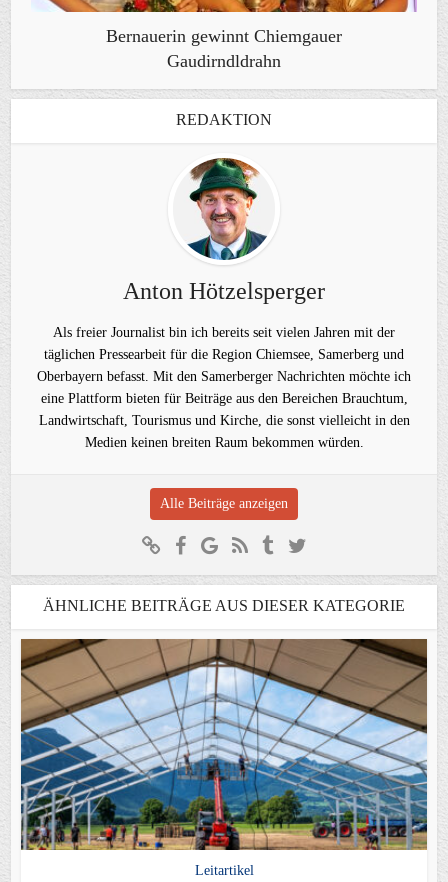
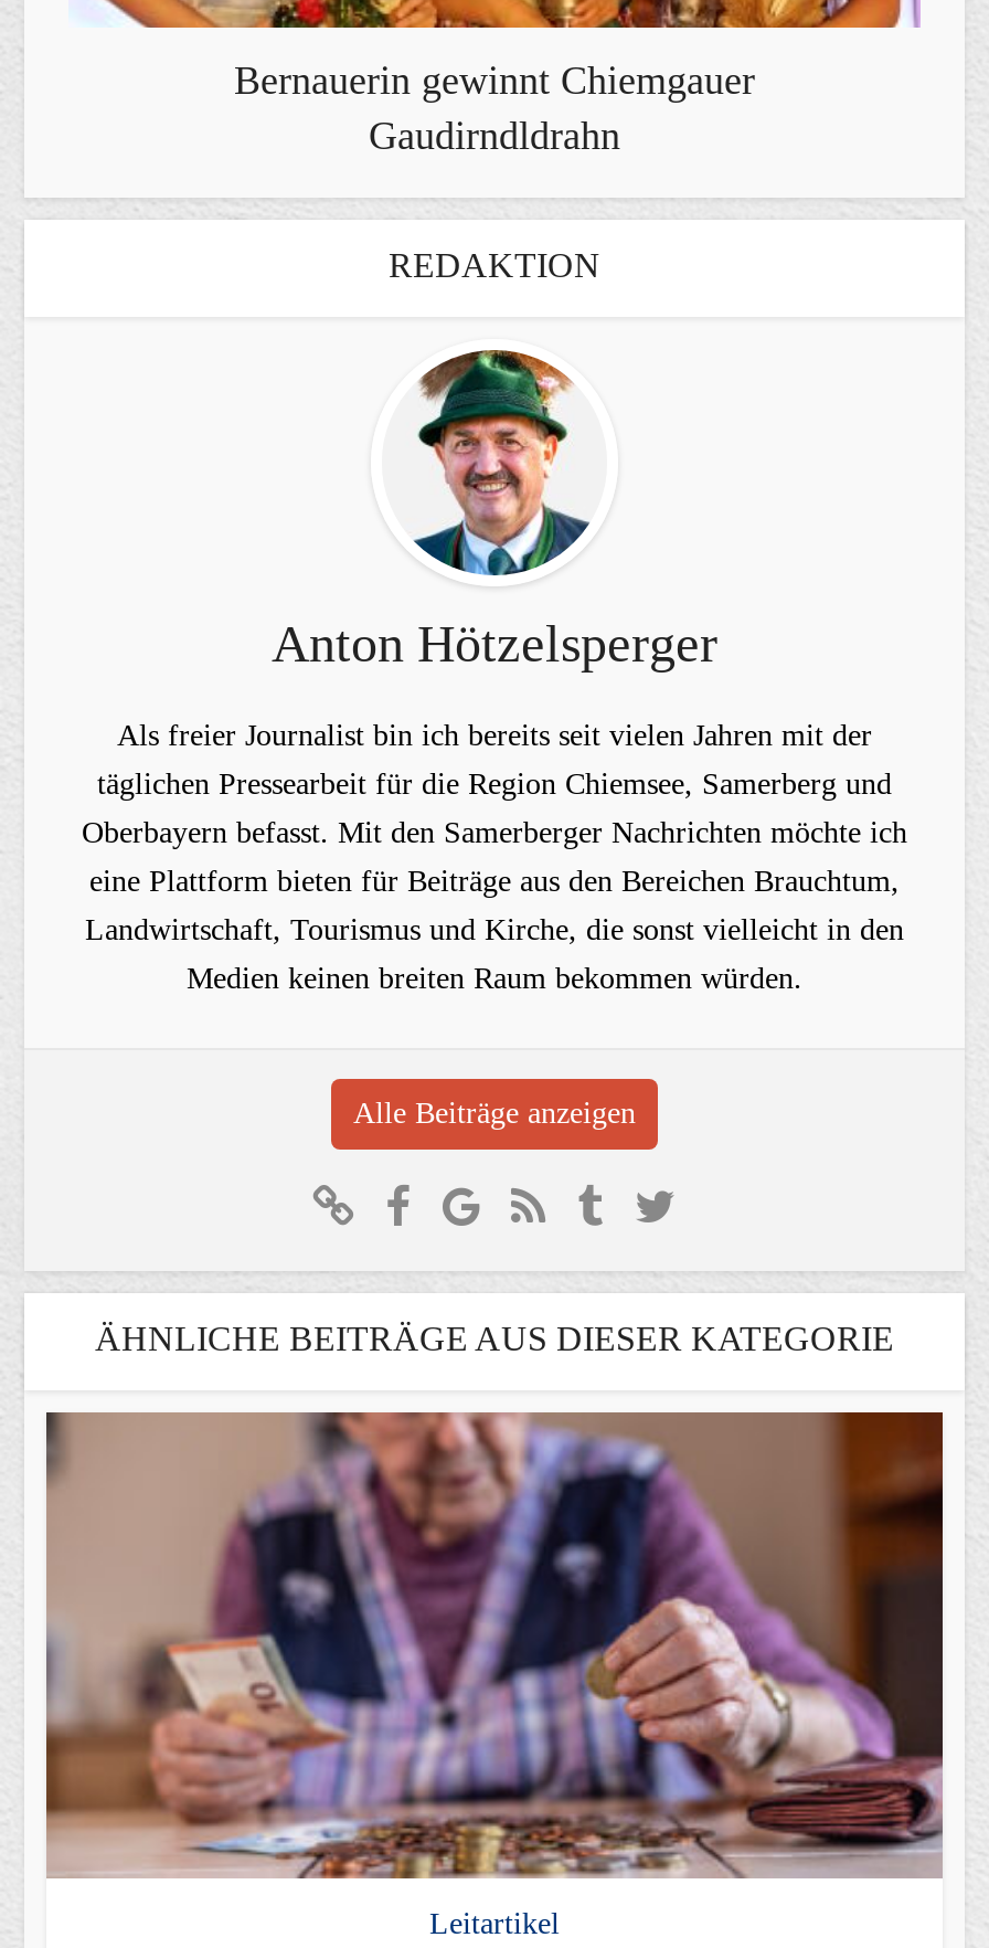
[20,638,428,851] [image] -> [44,1411,945,1880] [image]

